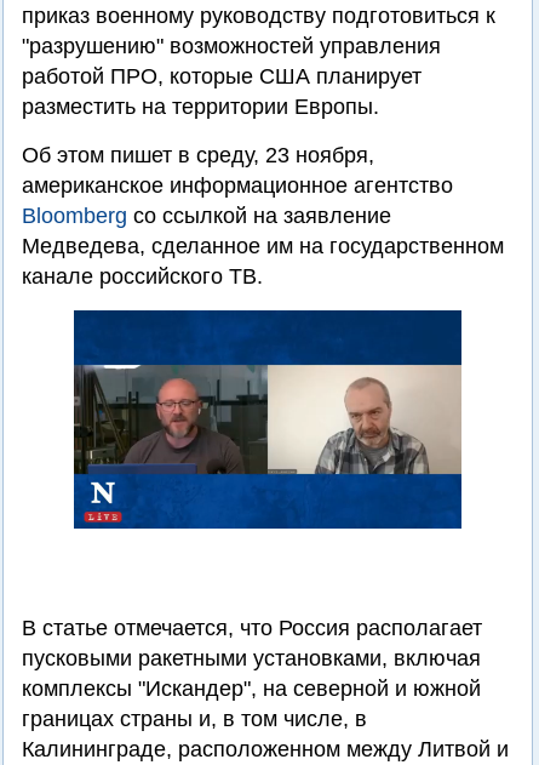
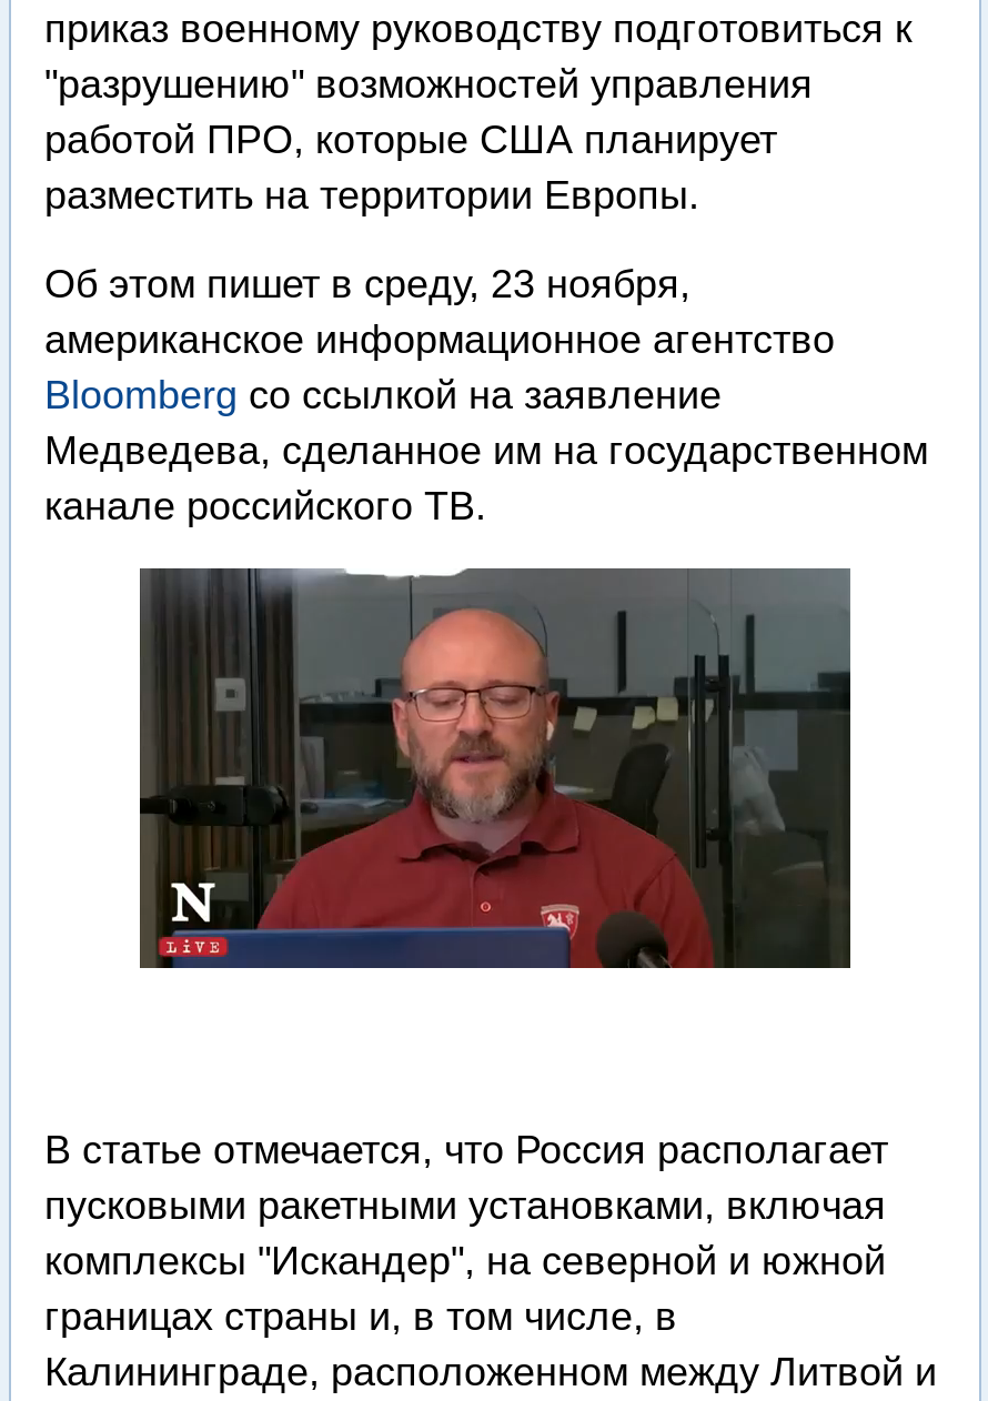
[74,309,463,530] [image] -> [140,566,853,970] [image]

